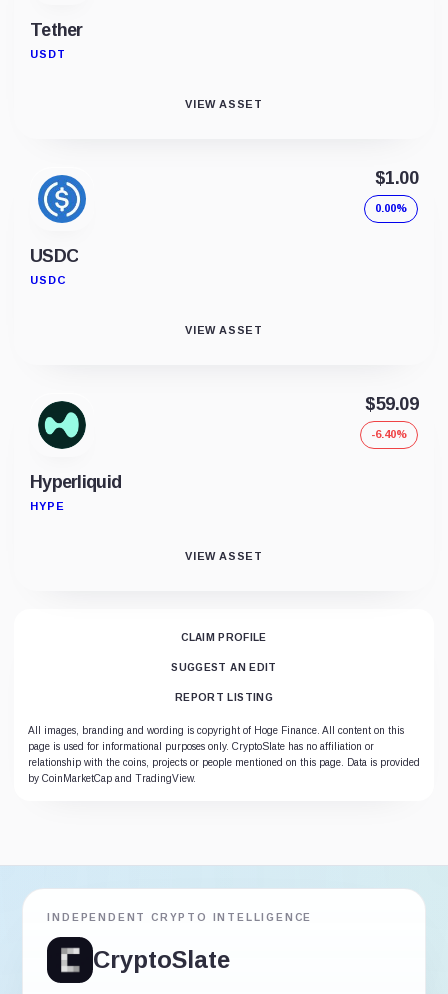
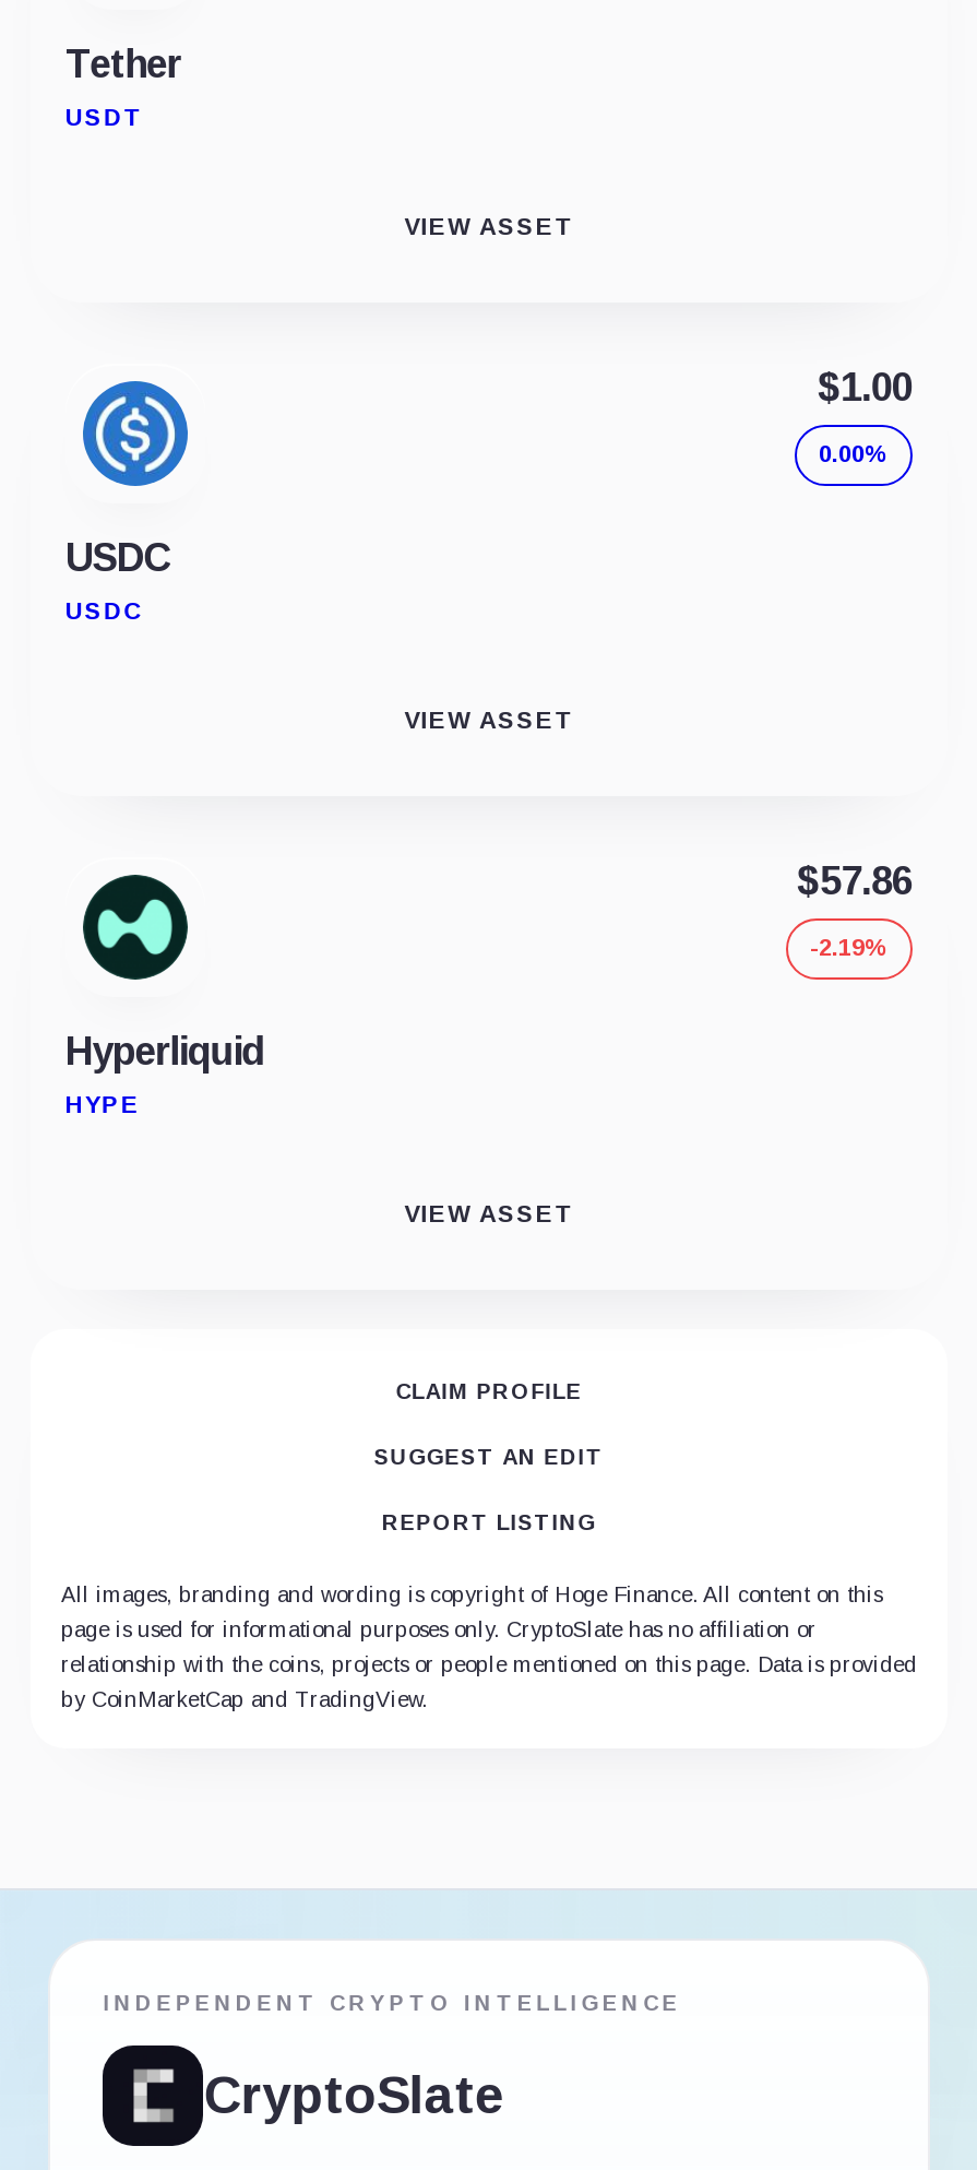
[365,393,418,413] $59.09 -> [797,858,913,902] $57.86
[371,428,407,440] -6.40% -> [810,934,889,960] -2.19%

